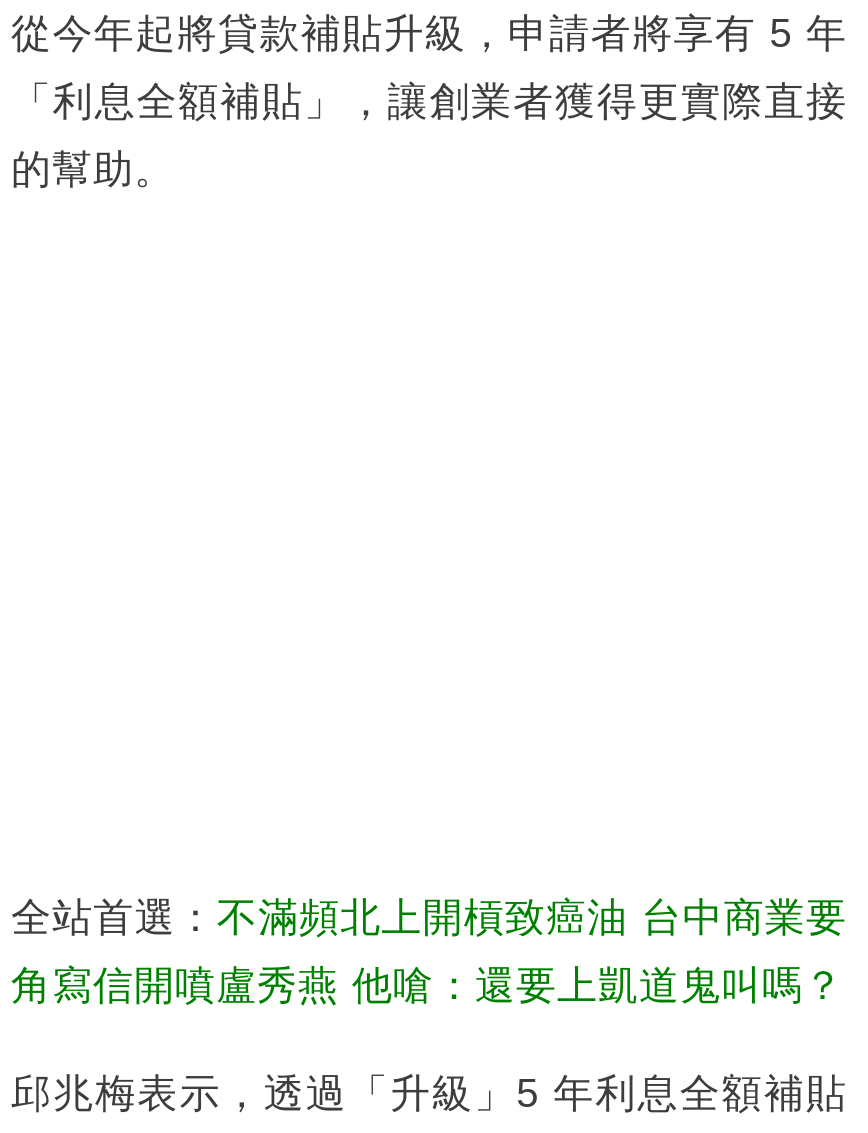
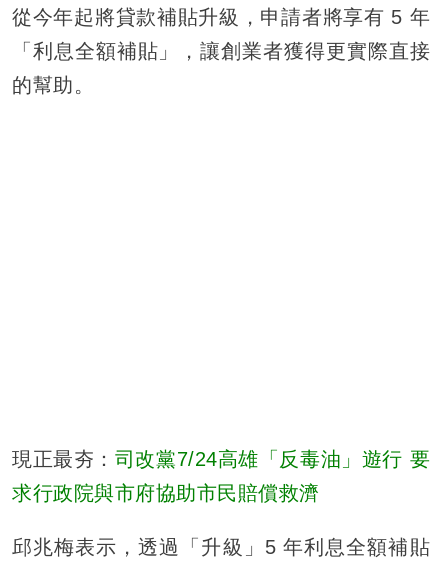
[11,894,847,938] 全站首選：不滿頻北上開槓致癌油 台中商業要 -> [12,448,430,470] 現正最夯：司改黨7/24高雄「反毒油」遊行 要
[11,962,844,1006] 角寫信開噴盧秀燕 他嗆：還要上凱道鬼叫嗎？ -> [12,482,319,504] 求行政院與市府協助市民賠償救濟

